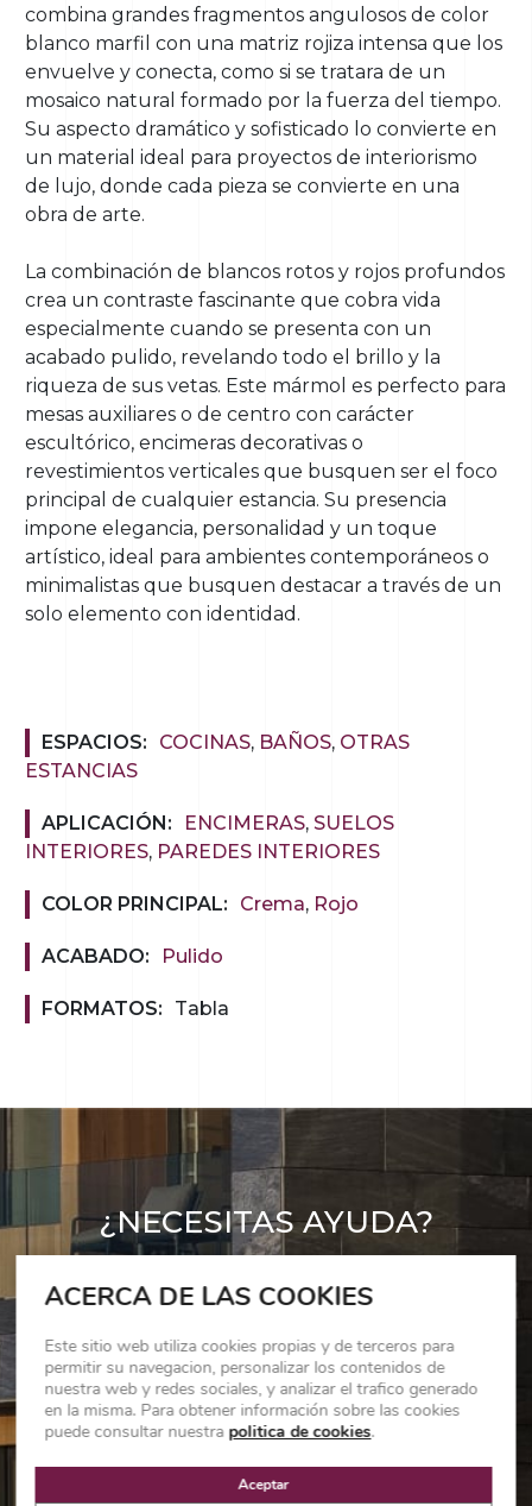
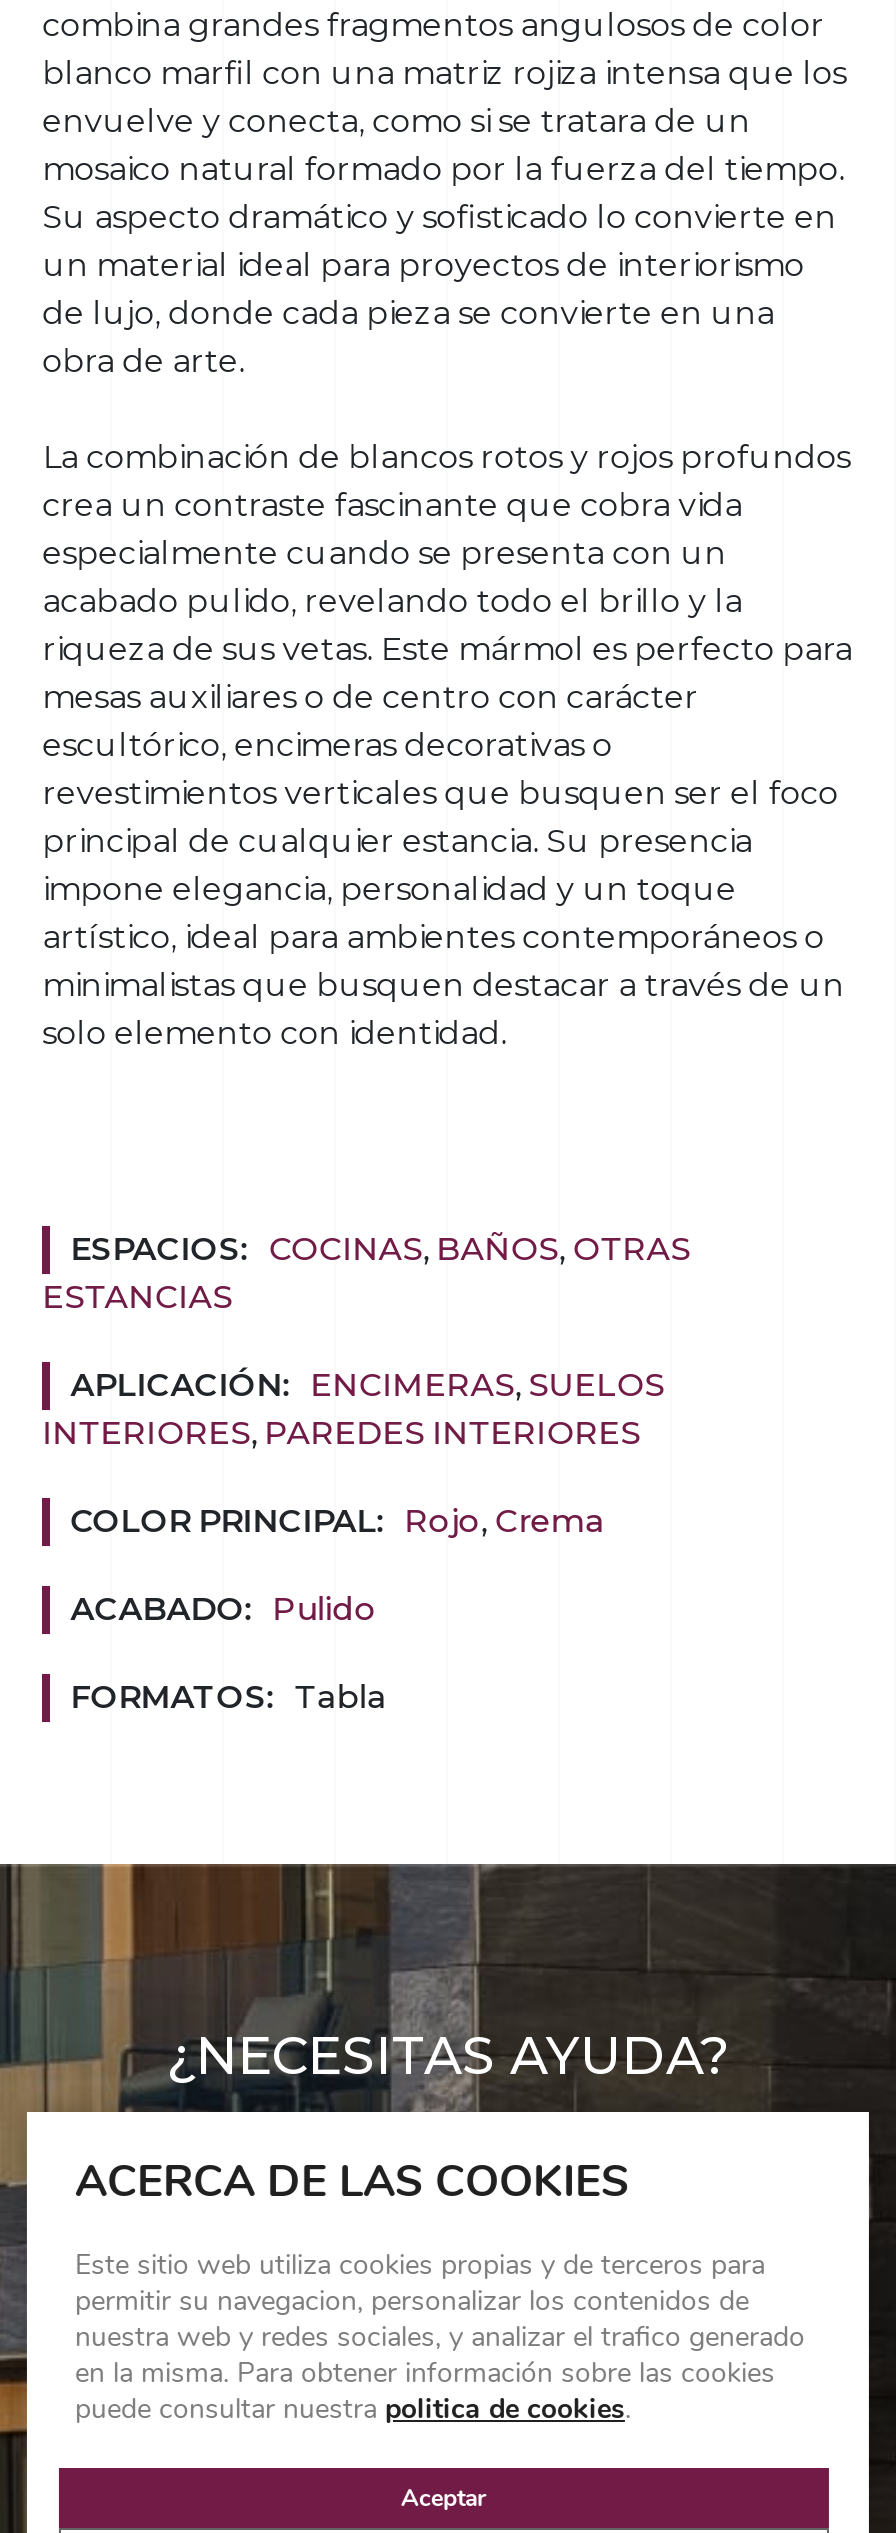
[42,892,359,915] COLOR PRINCIPAL: Crema, Rojo -> [70,1501,604,1539] COLOR PRINCIPAL: Rojo, Crema

